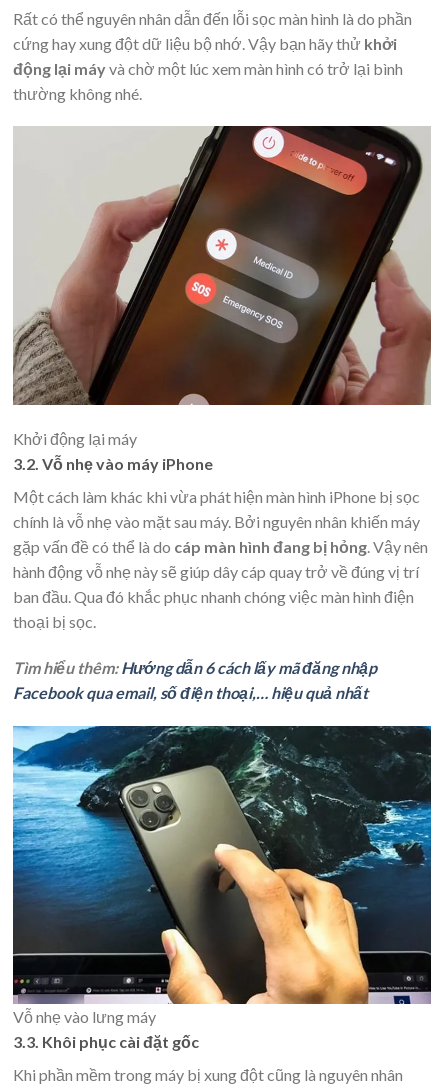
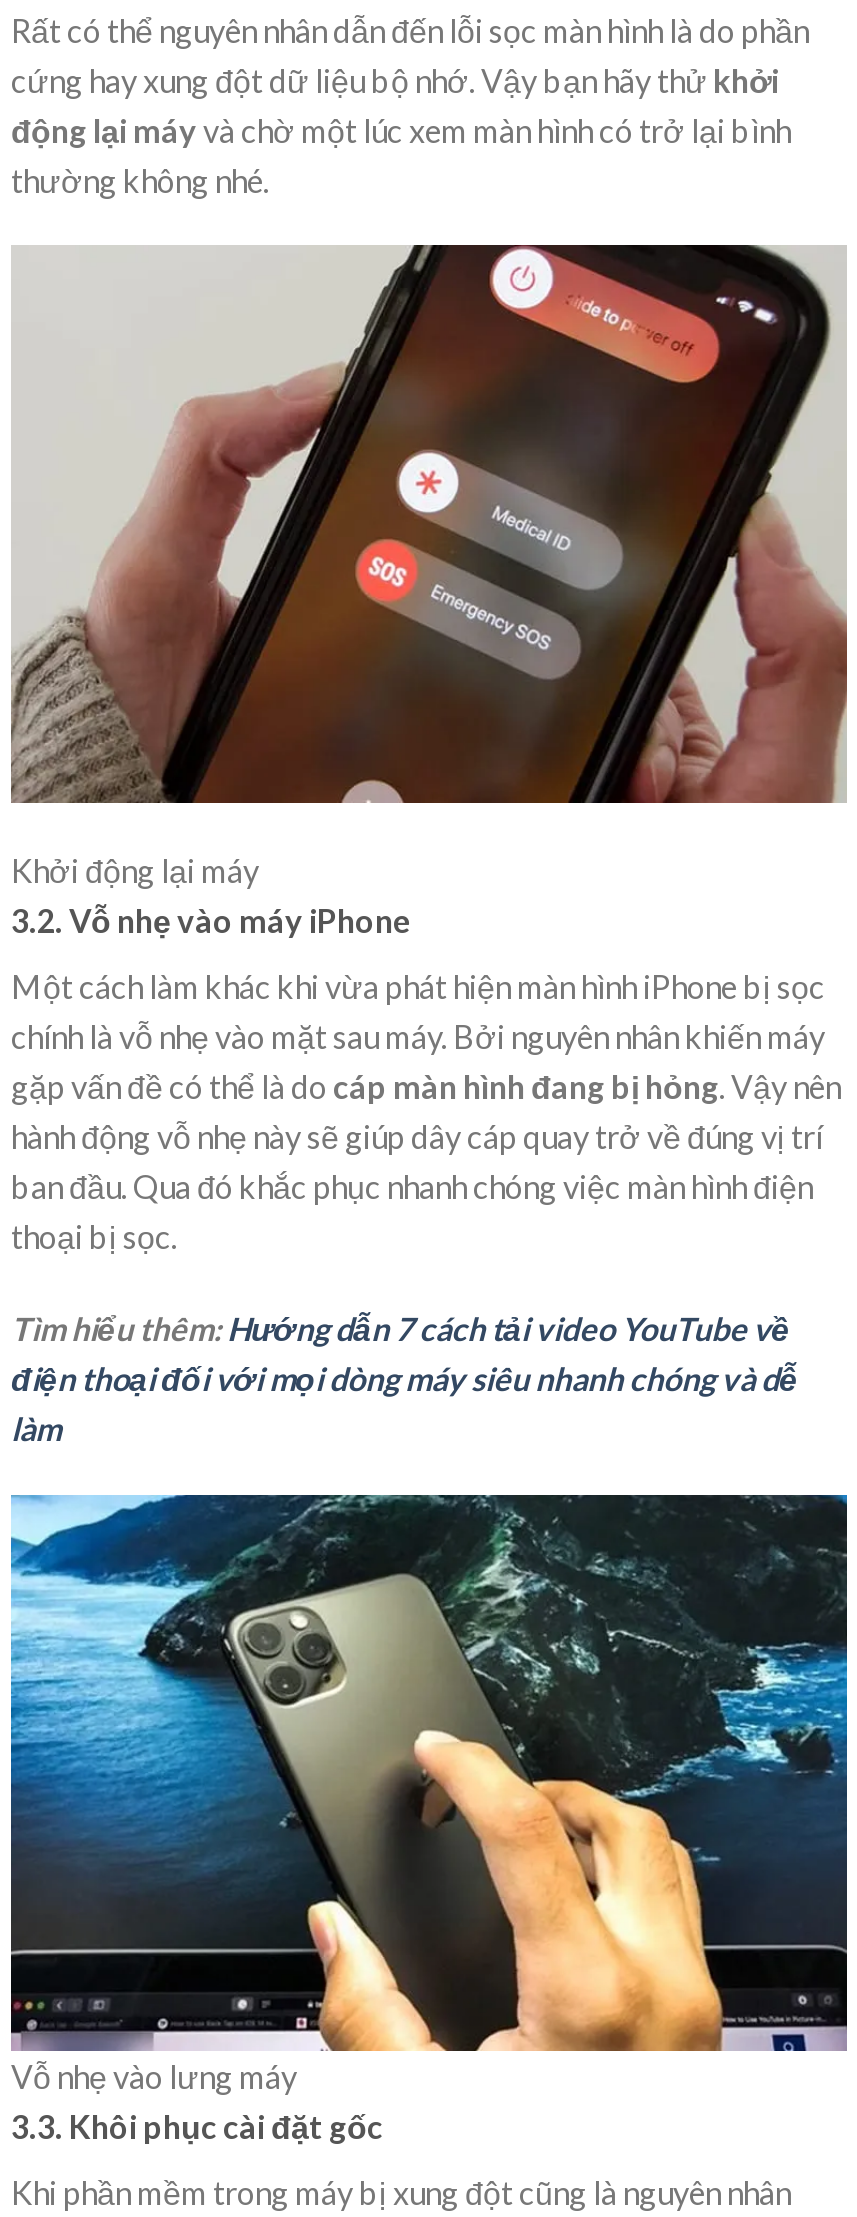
[13,658,377,702] Tìm hiểu thêm: Hướng dẫn 6 cách lấy mã đăng nhập | Facebook qua email, số điện thoại,… hiệu quả nhất -> [11,1308,797,1446] Tìm hiểu thêm: Hướng dẫn 7 cách tải video YouTube về | điện thoại đối với mọi dòng máy siêu nhanh chóng và dễ | làm

